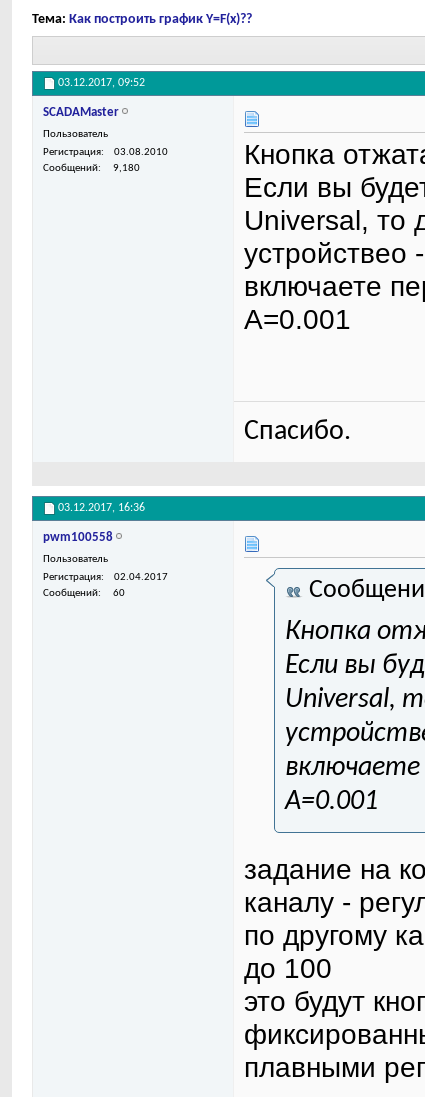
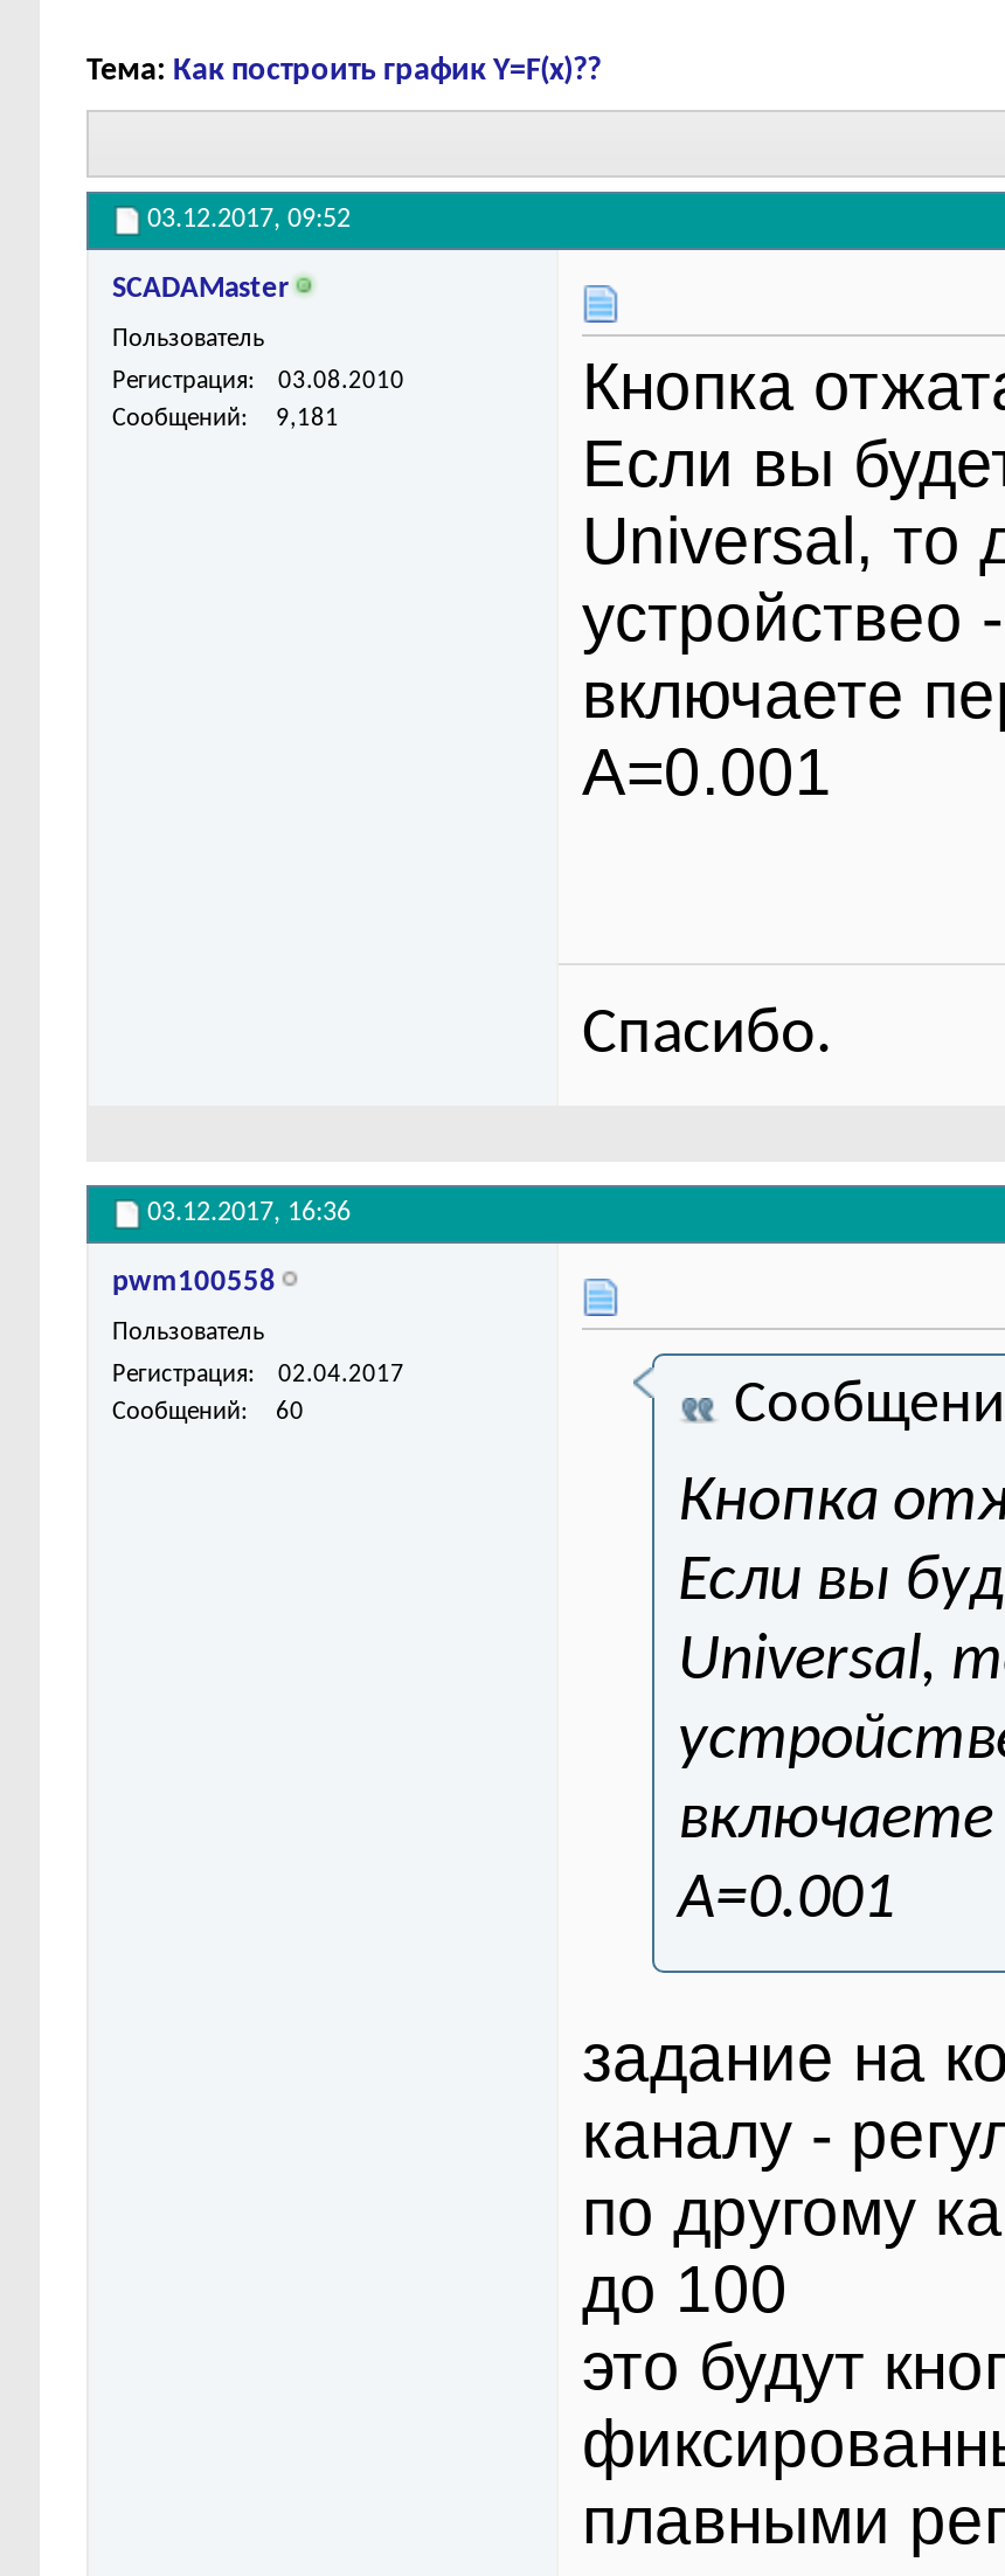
[43,163,140,174] Сообщений 9,180 -> [112,408,339,433] Сообщений 9,181

